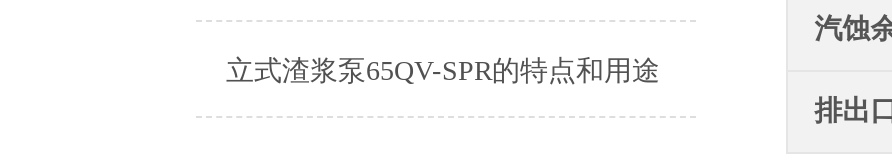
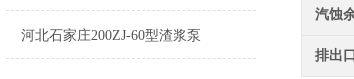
[226,56,660,86] 立式渣浆泵65QV-SPR的特点和用途 -> [21,28,201,43] 河北石家庄200ZJ-60型渣浆泵

